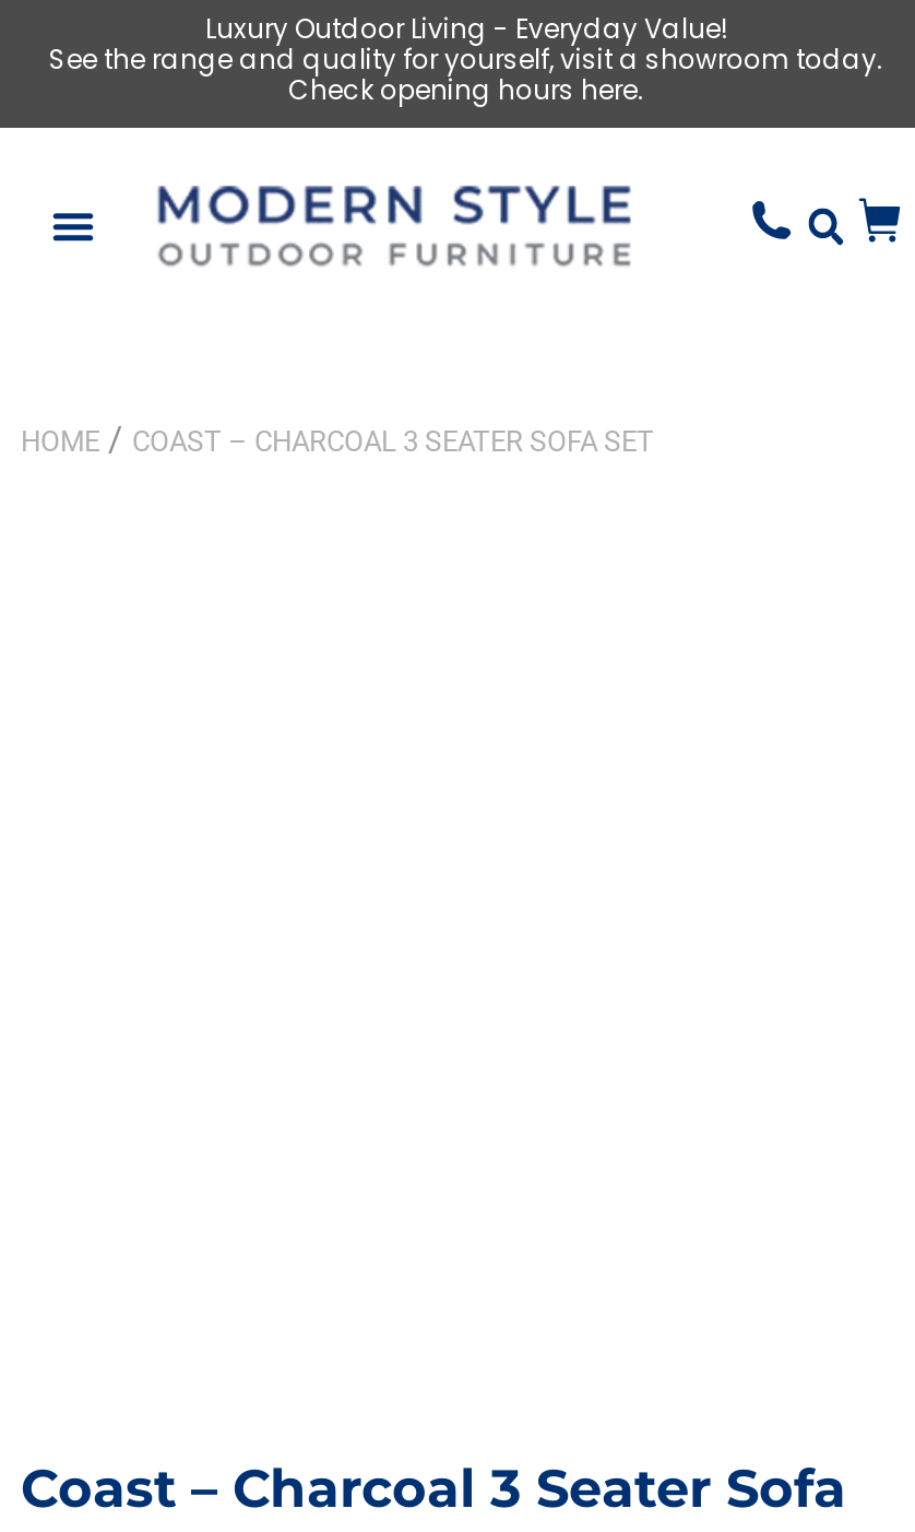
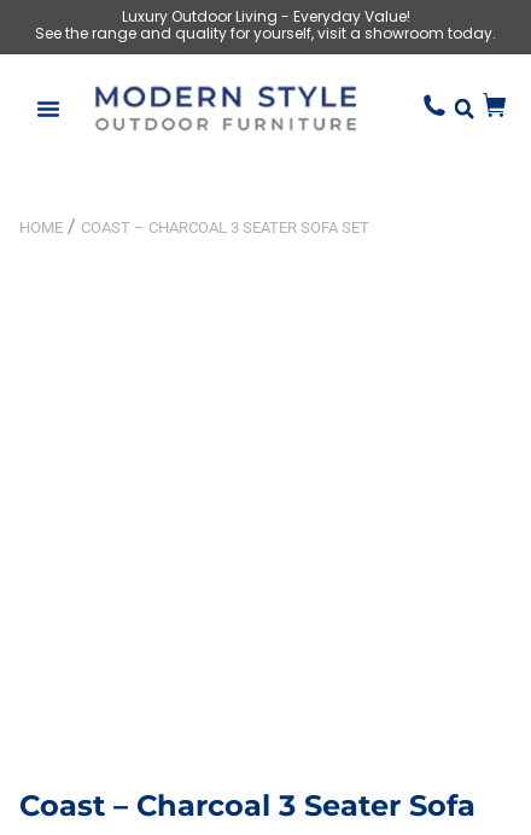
[288,71,644,108] Check opening hours here. -> none

